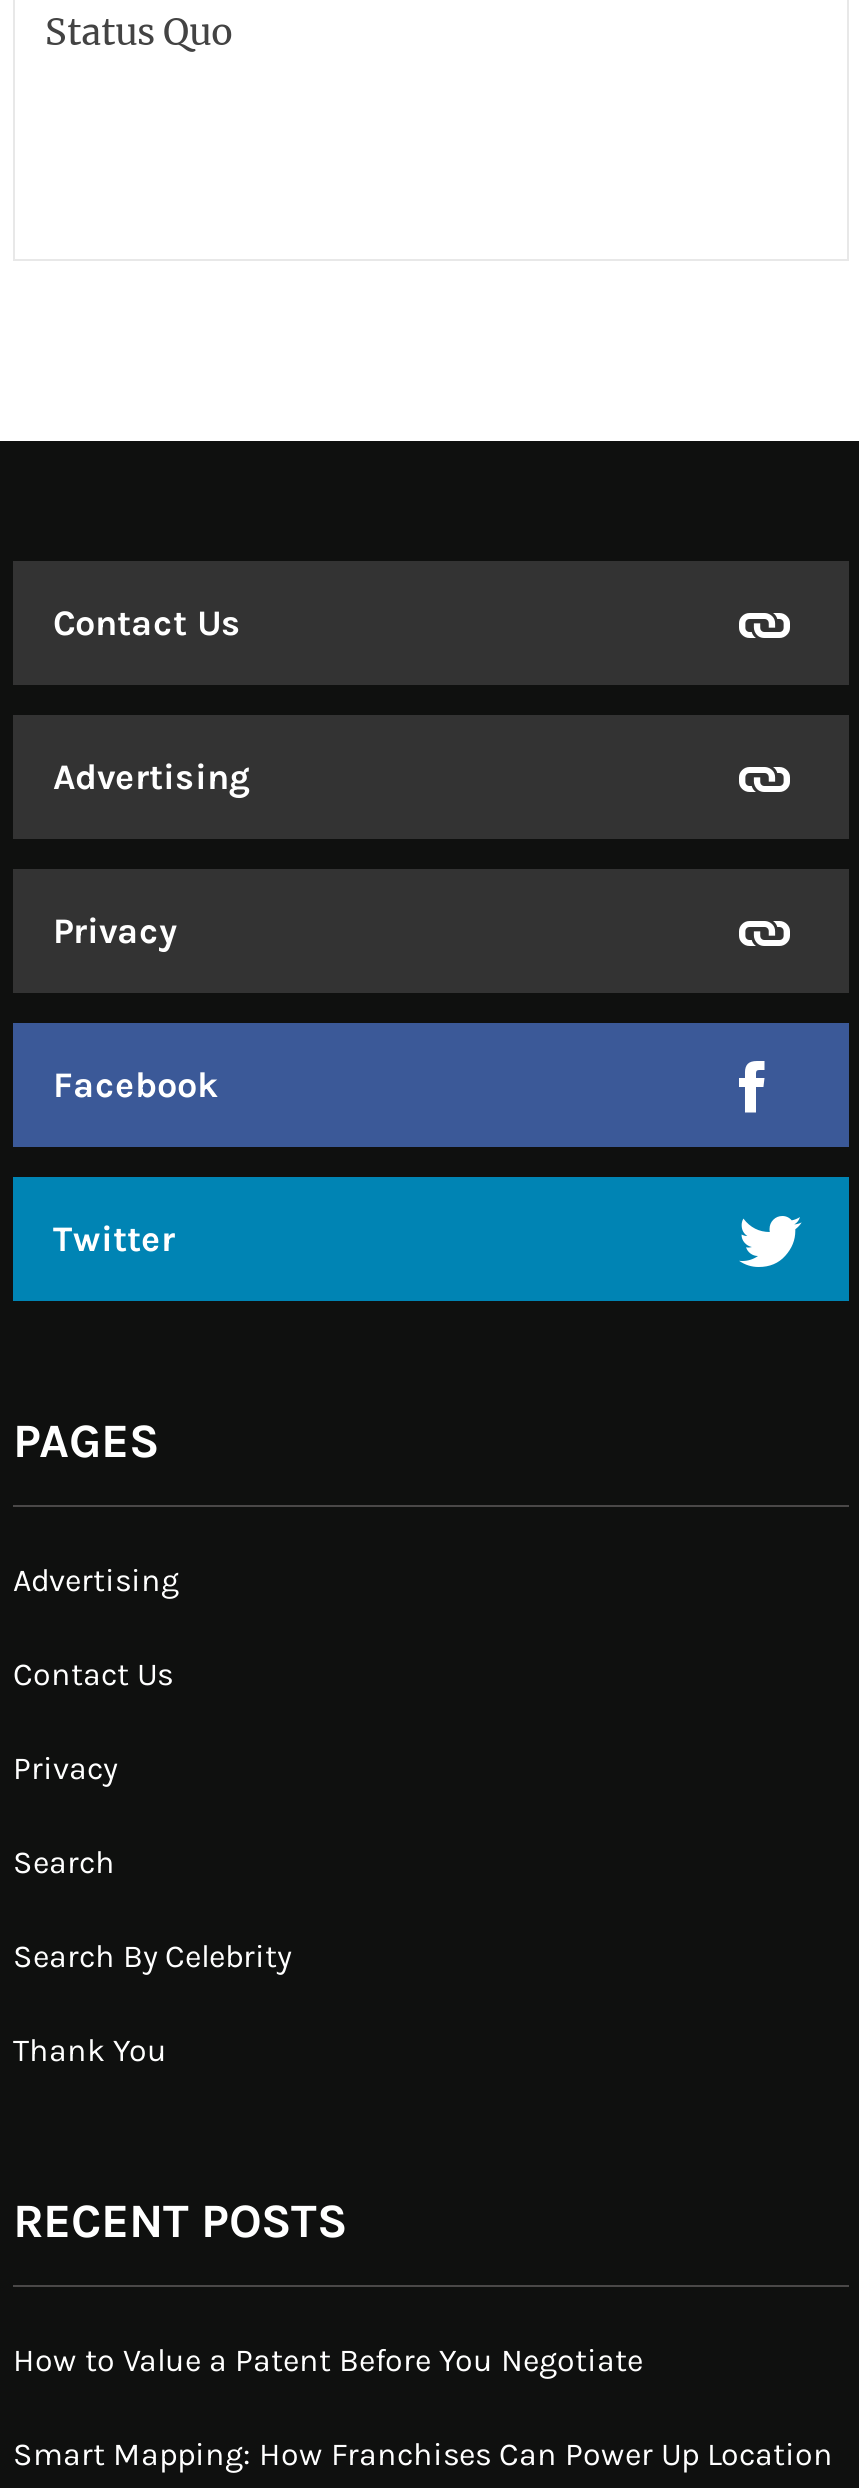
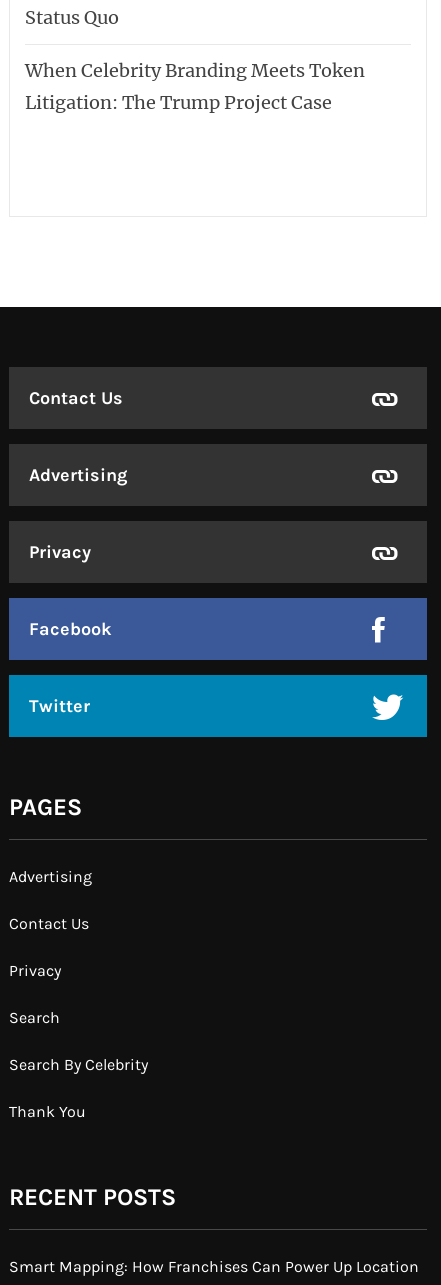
none -> [25,59,365,114] When Celebrity Branding Meets Token | Litigation: The Trump Project Case
moved [13,601,347,2249] -> [9,387,176,1211]: Contact Us | Advertising | Privacy | ... | Thank You | RECENT POSTS
[13,2341,643,2379] How to Value a Patent Before You Negotiate -> none

